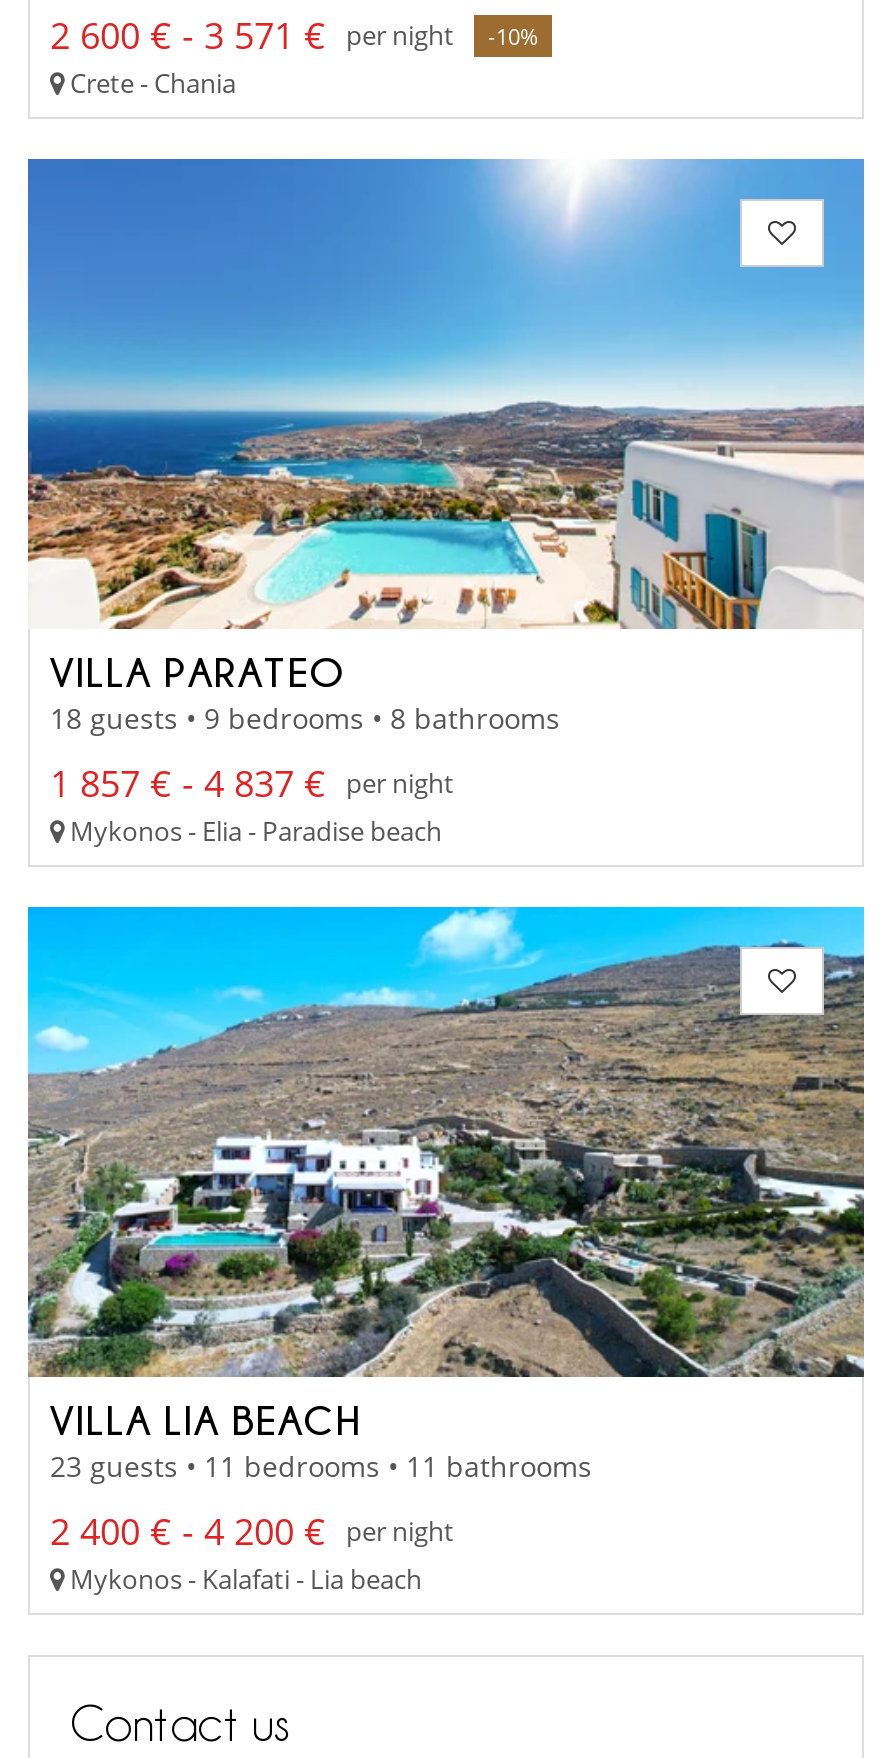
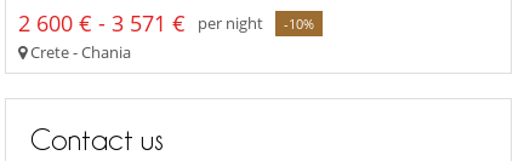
[26,157,866,849] [image] | VILLA PARATEO | 18 guests • 9 bedrooms • 8 bathrooms | 1 857 € - 4 837 € per night | Mykonos - Elia - Paradise beach -> none
[26,905,866,1597] [image] | VILLA LIA BEACH | 23 guests • 11 bedrooms • 11 bathrooms | 2 400 € - 4 200 € per night | Mykonos - Kalafati - Lia beach -> none

